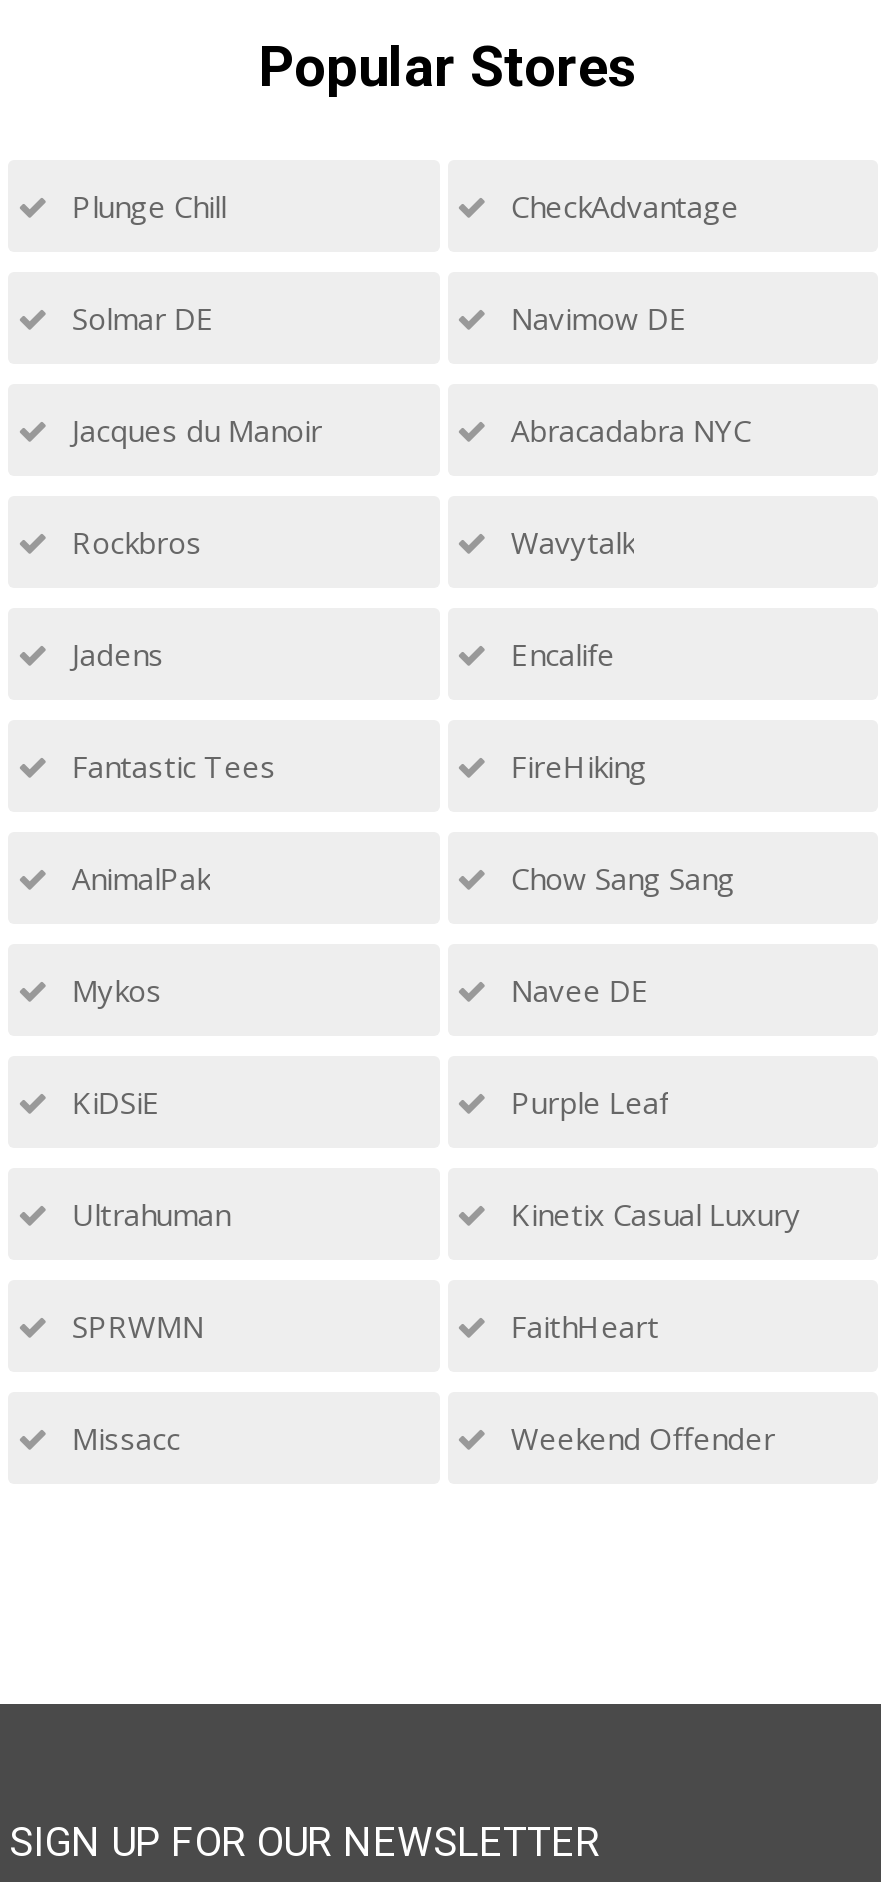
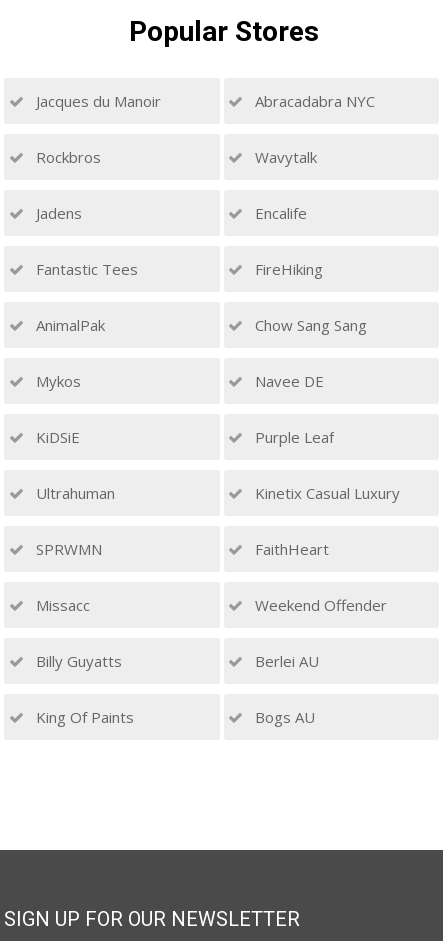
[64,186,739,338] Plunge Chill | CheckAdvantage | Solmar DE | Navimow DE -> none
moved [64,410,801,1458] -> [32,91,400,615]: Jacques du Manoir | Abracadabra NYC | Rockbros | ... | Missacc | Weekend Offender
none -> [32,651,319,727] Billy Guyatts | Berlei AU | King Of Paints | Bogs AU

